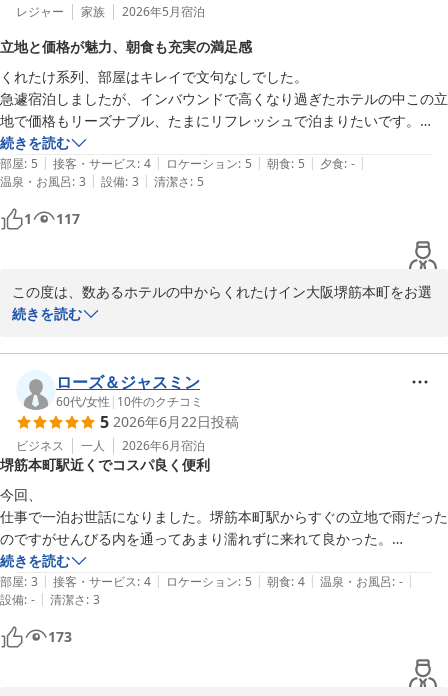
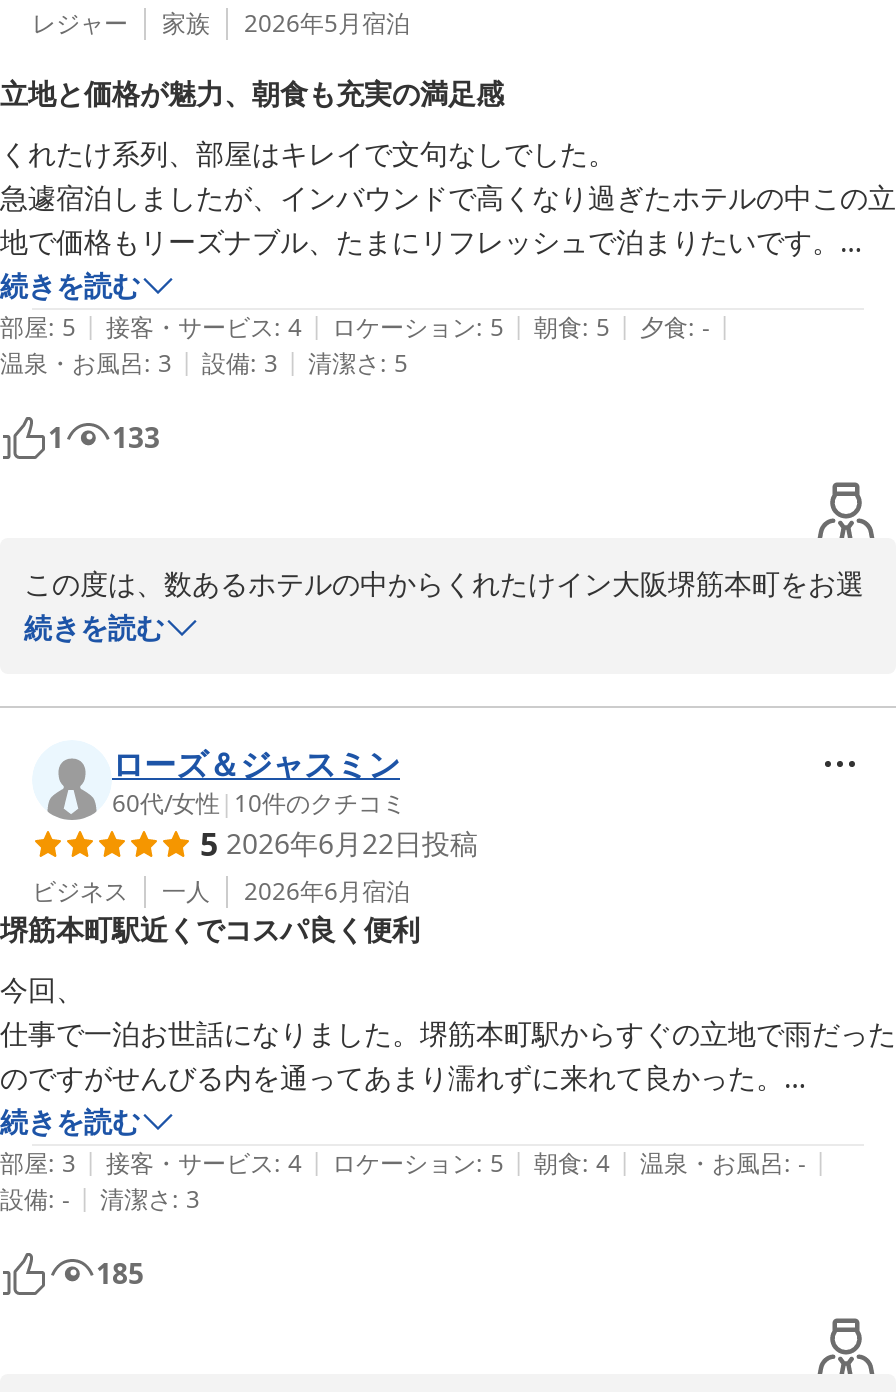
[24,209,80,228] 1 117 -> [48,418,160,456] 1 133
[48,627,72,646] 173 -> [96,1254,144,1292] 185

